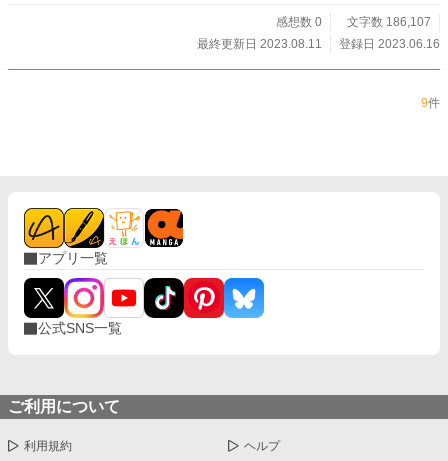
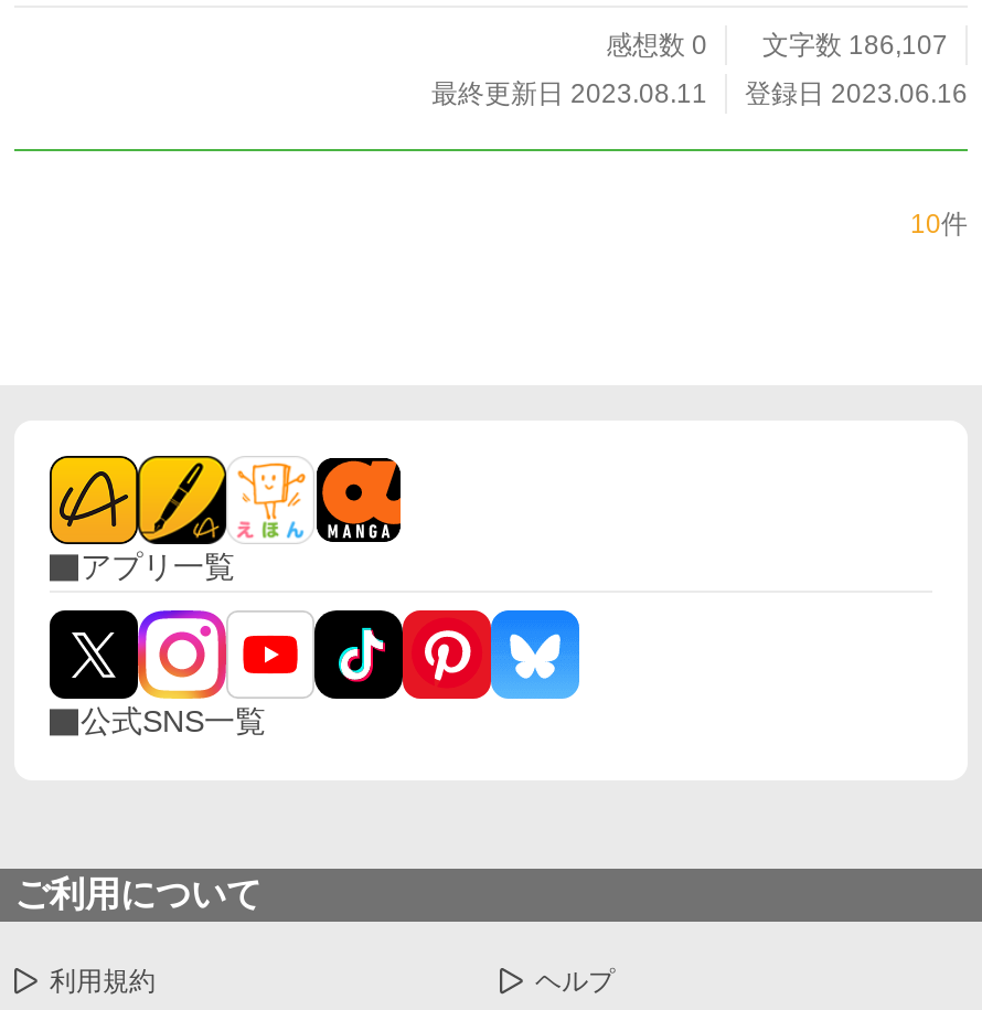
[421,96,440,110] 9件 -> [910,209,968,240] 10件

